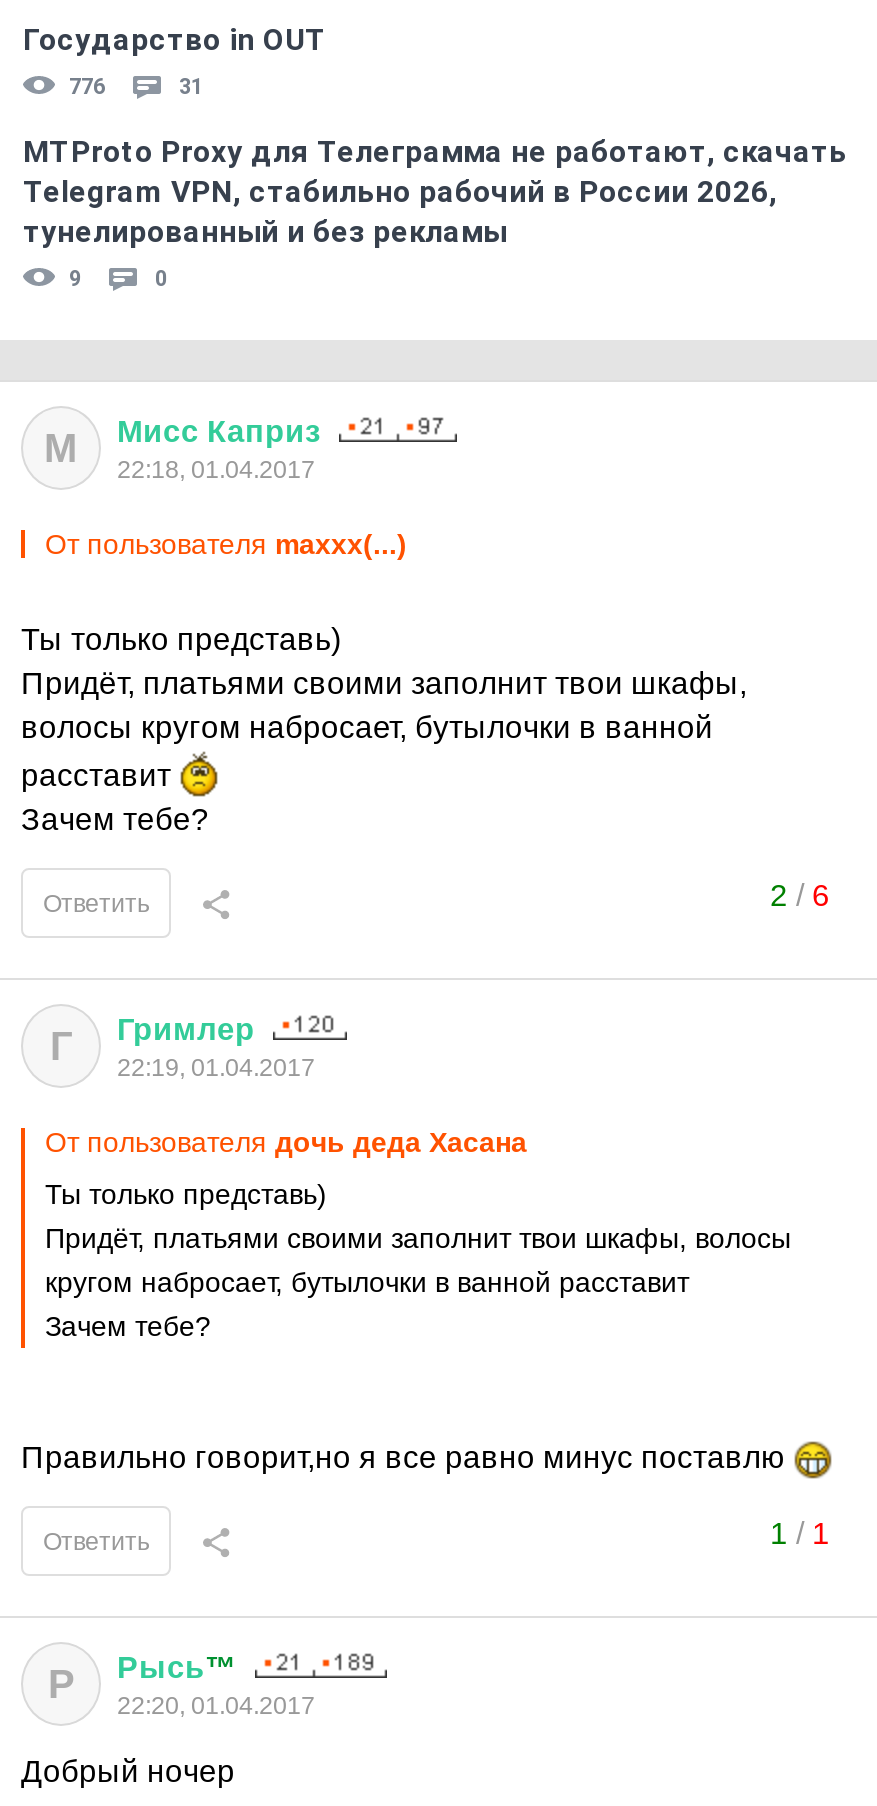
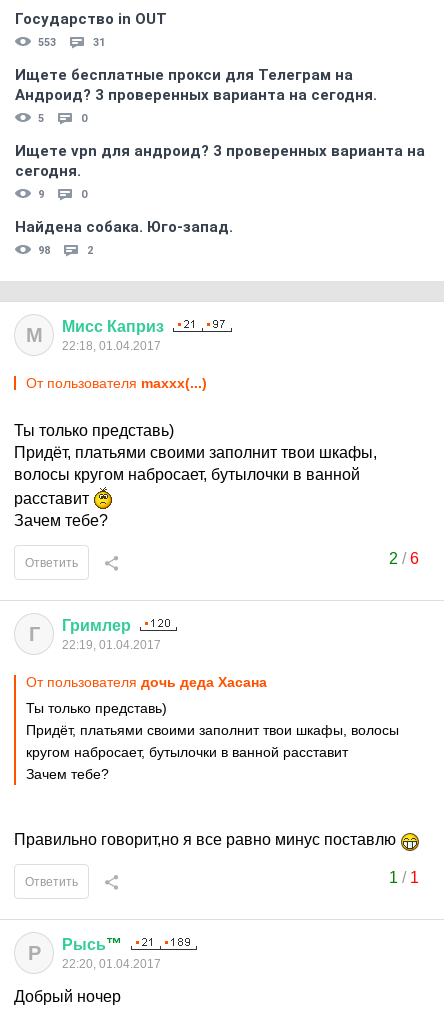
[69,74,105,100] 776 -> [38,36,56,49] 553
[23,134,847,250] MTProto Proxy для Телеграмма не работают, скачать | Telegram VPN, стабильно рабочий в России 2026, | тунелированный и без рекламы -> [15,66,425,180] Ищете бесплатные прокси для Телеграм на | Андроид? 3 проверенных варианта на сегодня. | 5 | 0 | Ищете vpn для андроид? 3 проверенных варианта на | сегодня.
none -> [15,218,233,257] Найдена собака. Юго-запад. | 98 | 2

